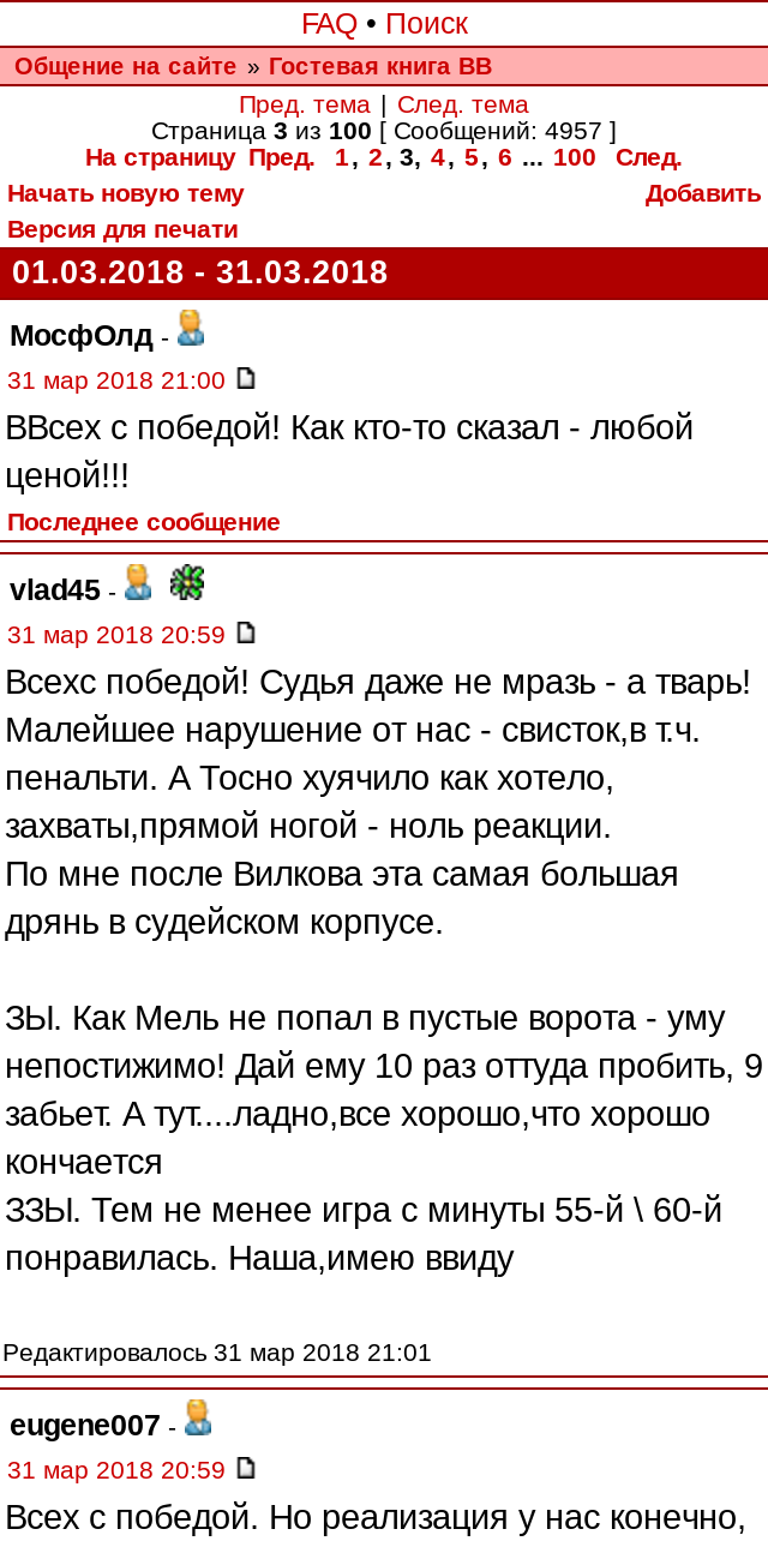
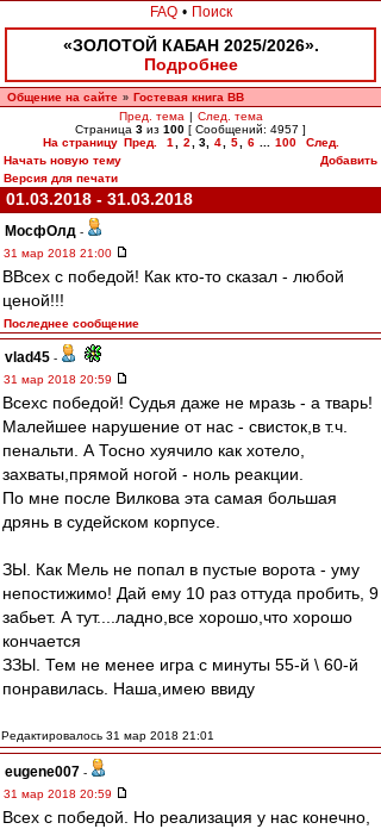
none -> [63,36,318,74] «ЗОЛОТОЙ КАБАН 2025/2026». | Подробнее

